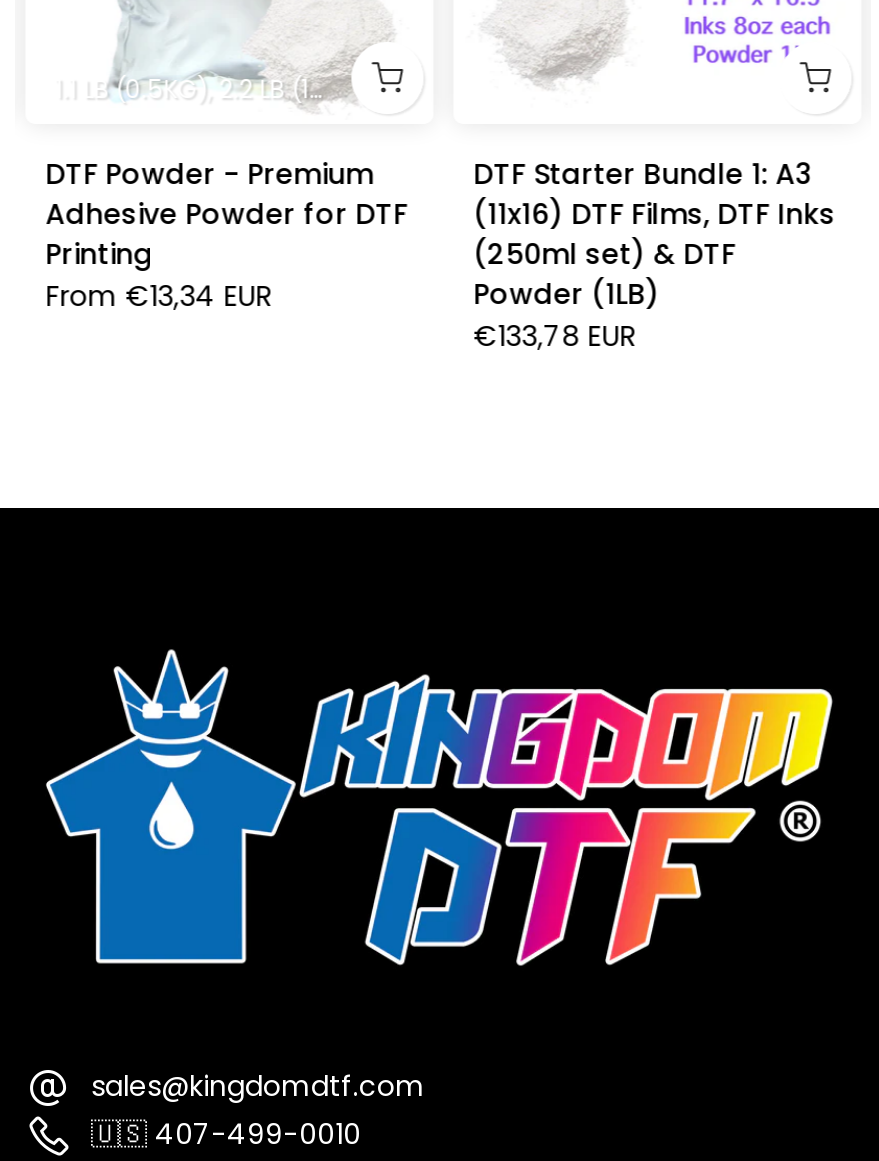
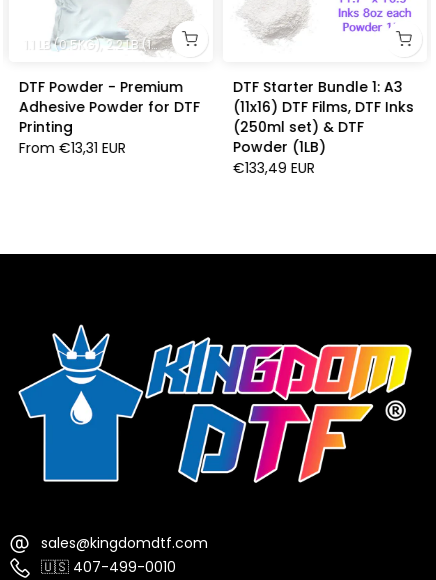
[45,275,271,315] From €13,34 EUR -> [18,138,125,158] From €13,31 EUR
[473,315,635,355] €133,78 EUR -> [232,158,314,178] €133,49 EUR

